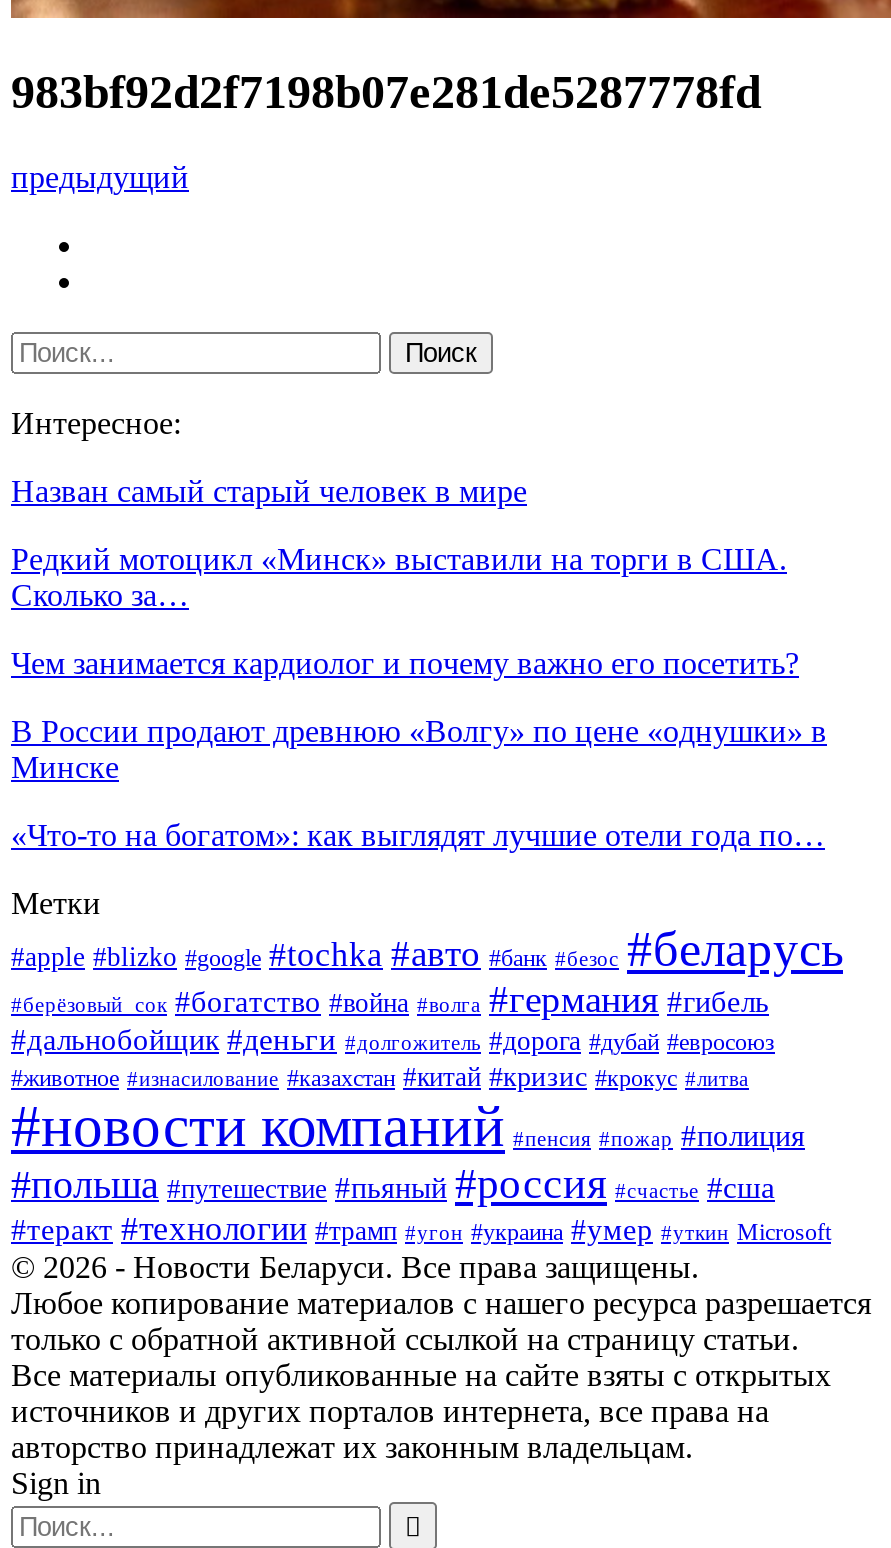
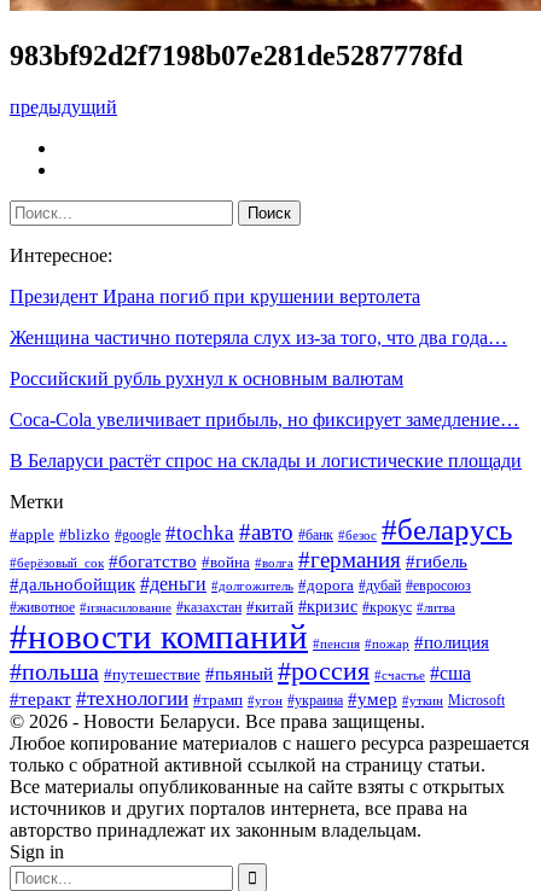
[11,474,527,508] Назван самый старый человек в мире -> [10,286,420,306] Президент Ирана погиб при крушении вертолета
[11,542,787,612] Редкий мотоцикл «Минск» выставили на торги в США. | Сколько за… -> [10,327,507,347] Женщина частично потеряла слух из-за того, что два года…
[11,646,799,680] Чем занимается кардиолог и почему важно его посетить? -> [10,368,403,389] Российский рубль рухнул к основным валютам
[11,714,827,784] В России продают древнюю «Волгу» по цене «однушки» в | Минске -> [10,409,519,430] Coca-Cola увеличивает прибыль, но фиксирует замедление…
[11,818,825,852] «Что-то на богатом»: как выглядят лучшие отели года по… -> [10,450,522,471] В Беларуси растёт спрос на склады и логистические площади

